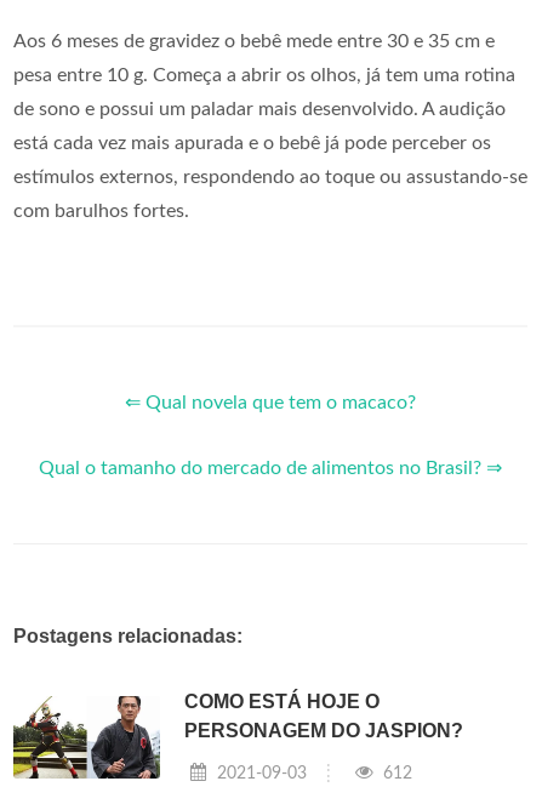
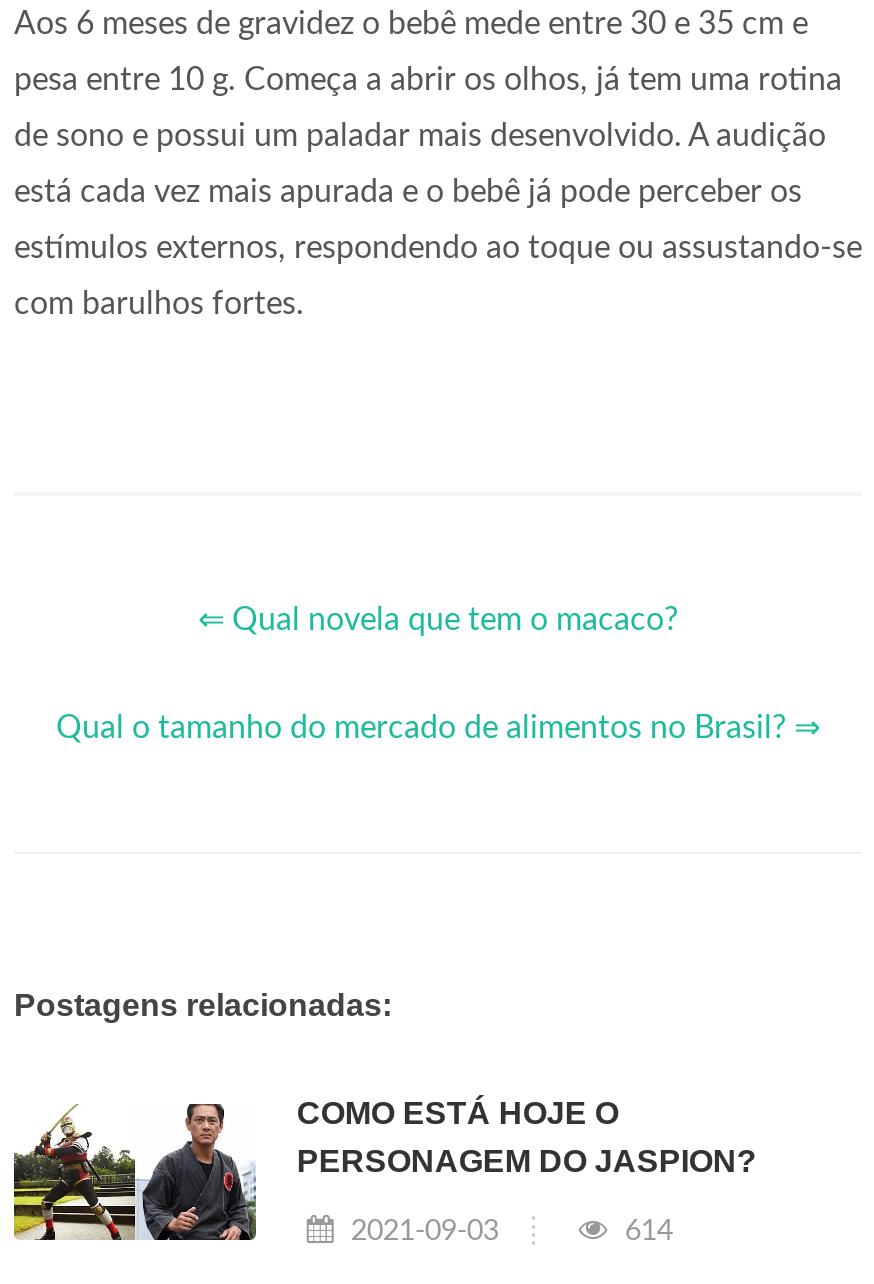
[379,764,413,783] 612 -> [617,1217,673,1247] 614

